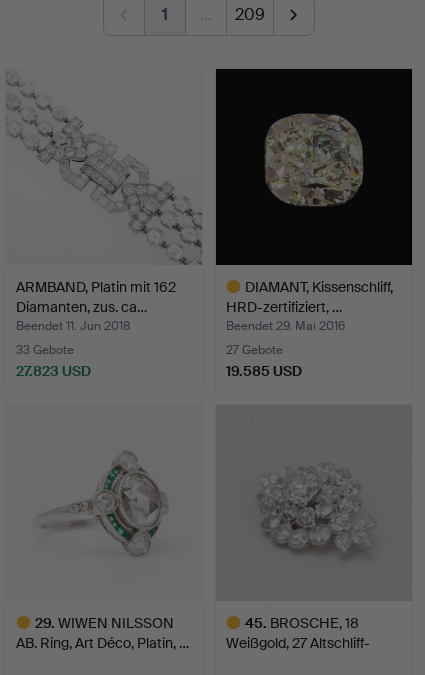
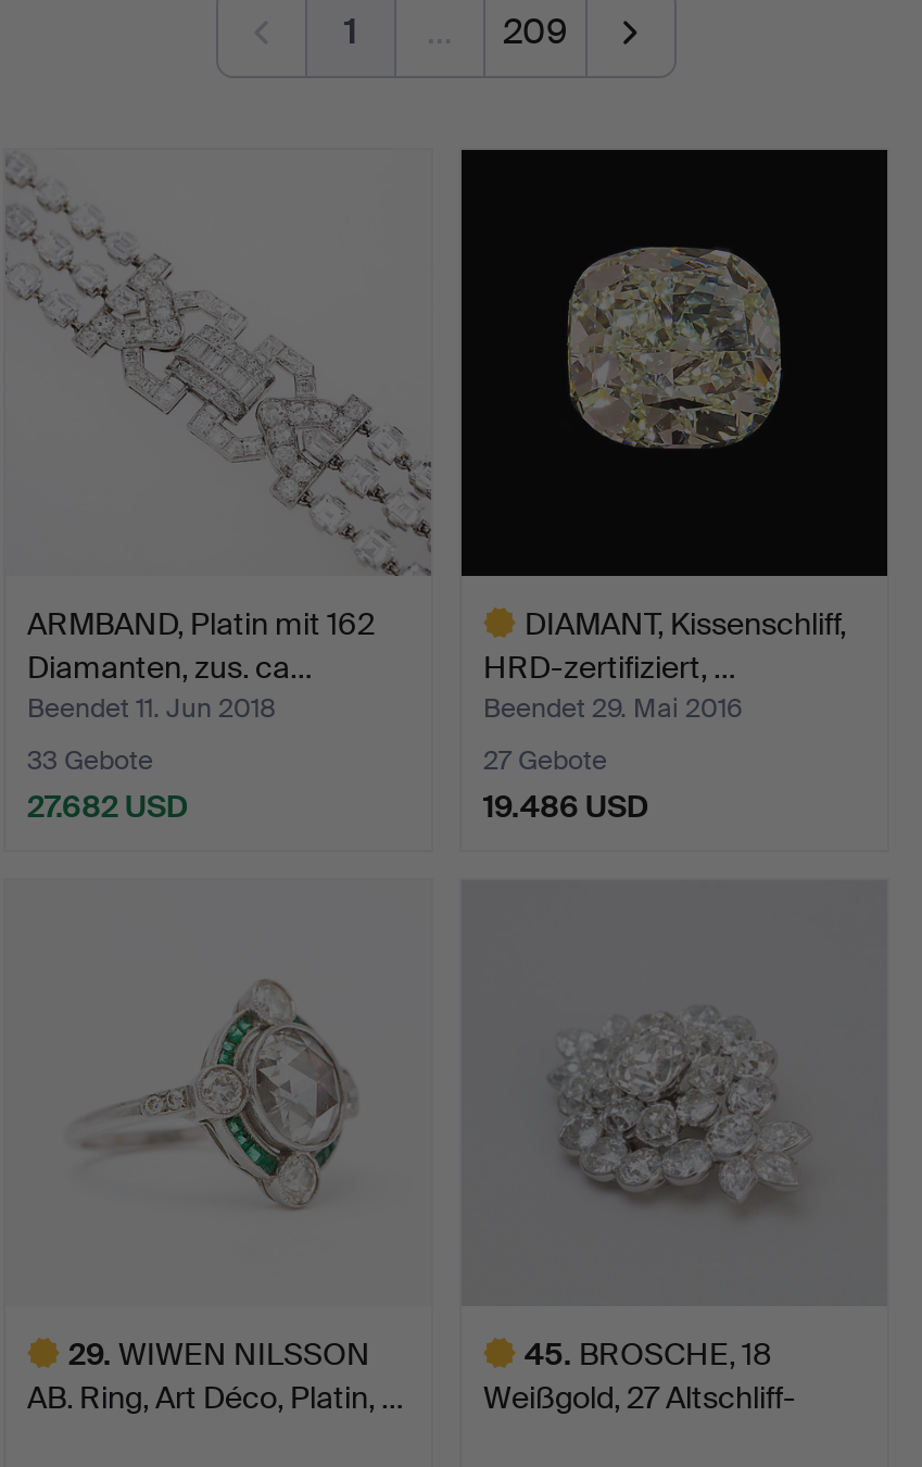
[16,362,91,380] 27.823 USD -> [27,786,188,825] 27.682 USD
[226,362,302,380] 19.585 USD -> [483,786,648,825] 19.486 USD

